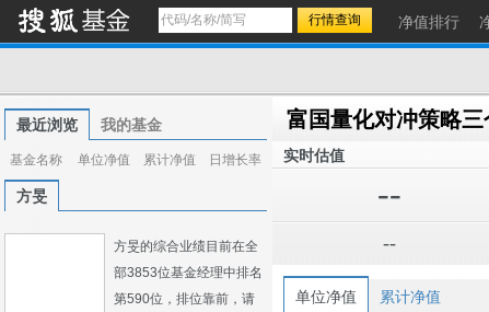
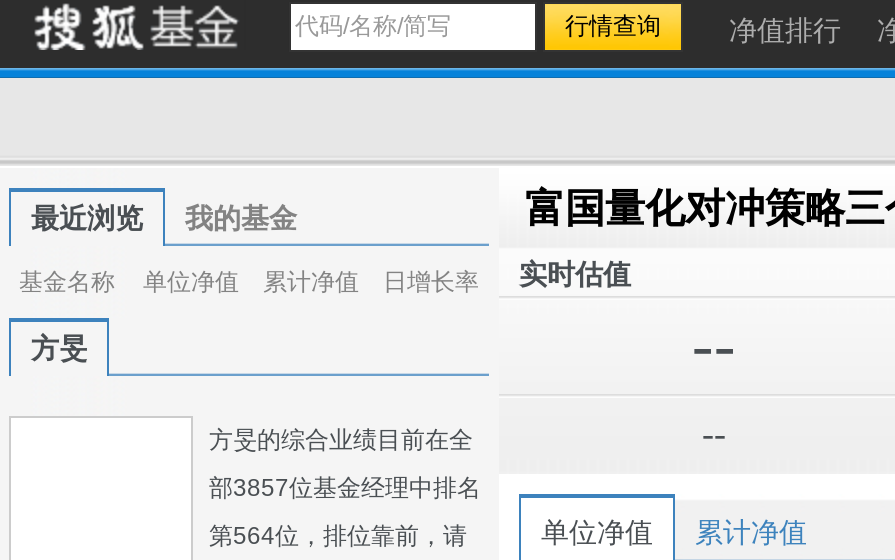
[114,265,263,280] 部3853位基金经理中排名 -> [209,474,481,502] 部3857位基金经理中排名
[114,291,255,307] 第590位，排位靠前，请 -> [209,522,467,550] 第564位，排位靠前，请

